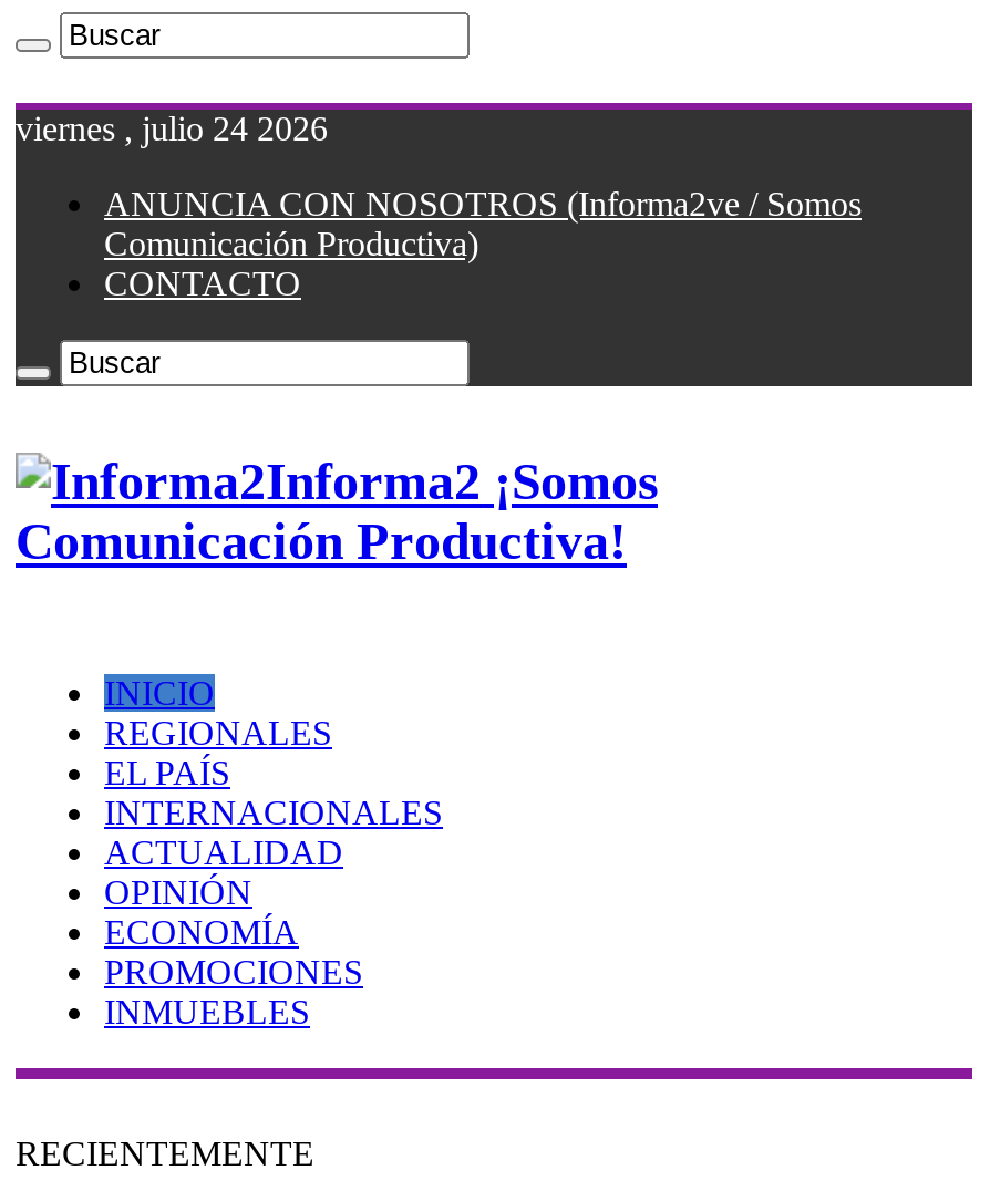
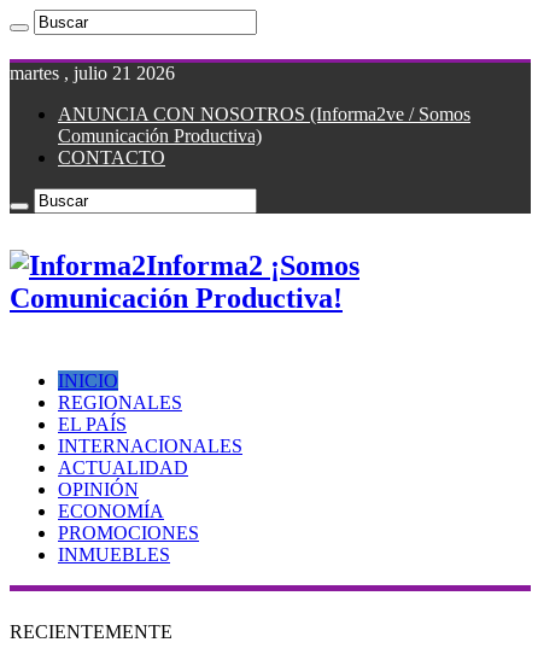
[16,110,328,147] viernes , julio 24 2026 -> [10,63,175,83] martes , julio 21 2026

